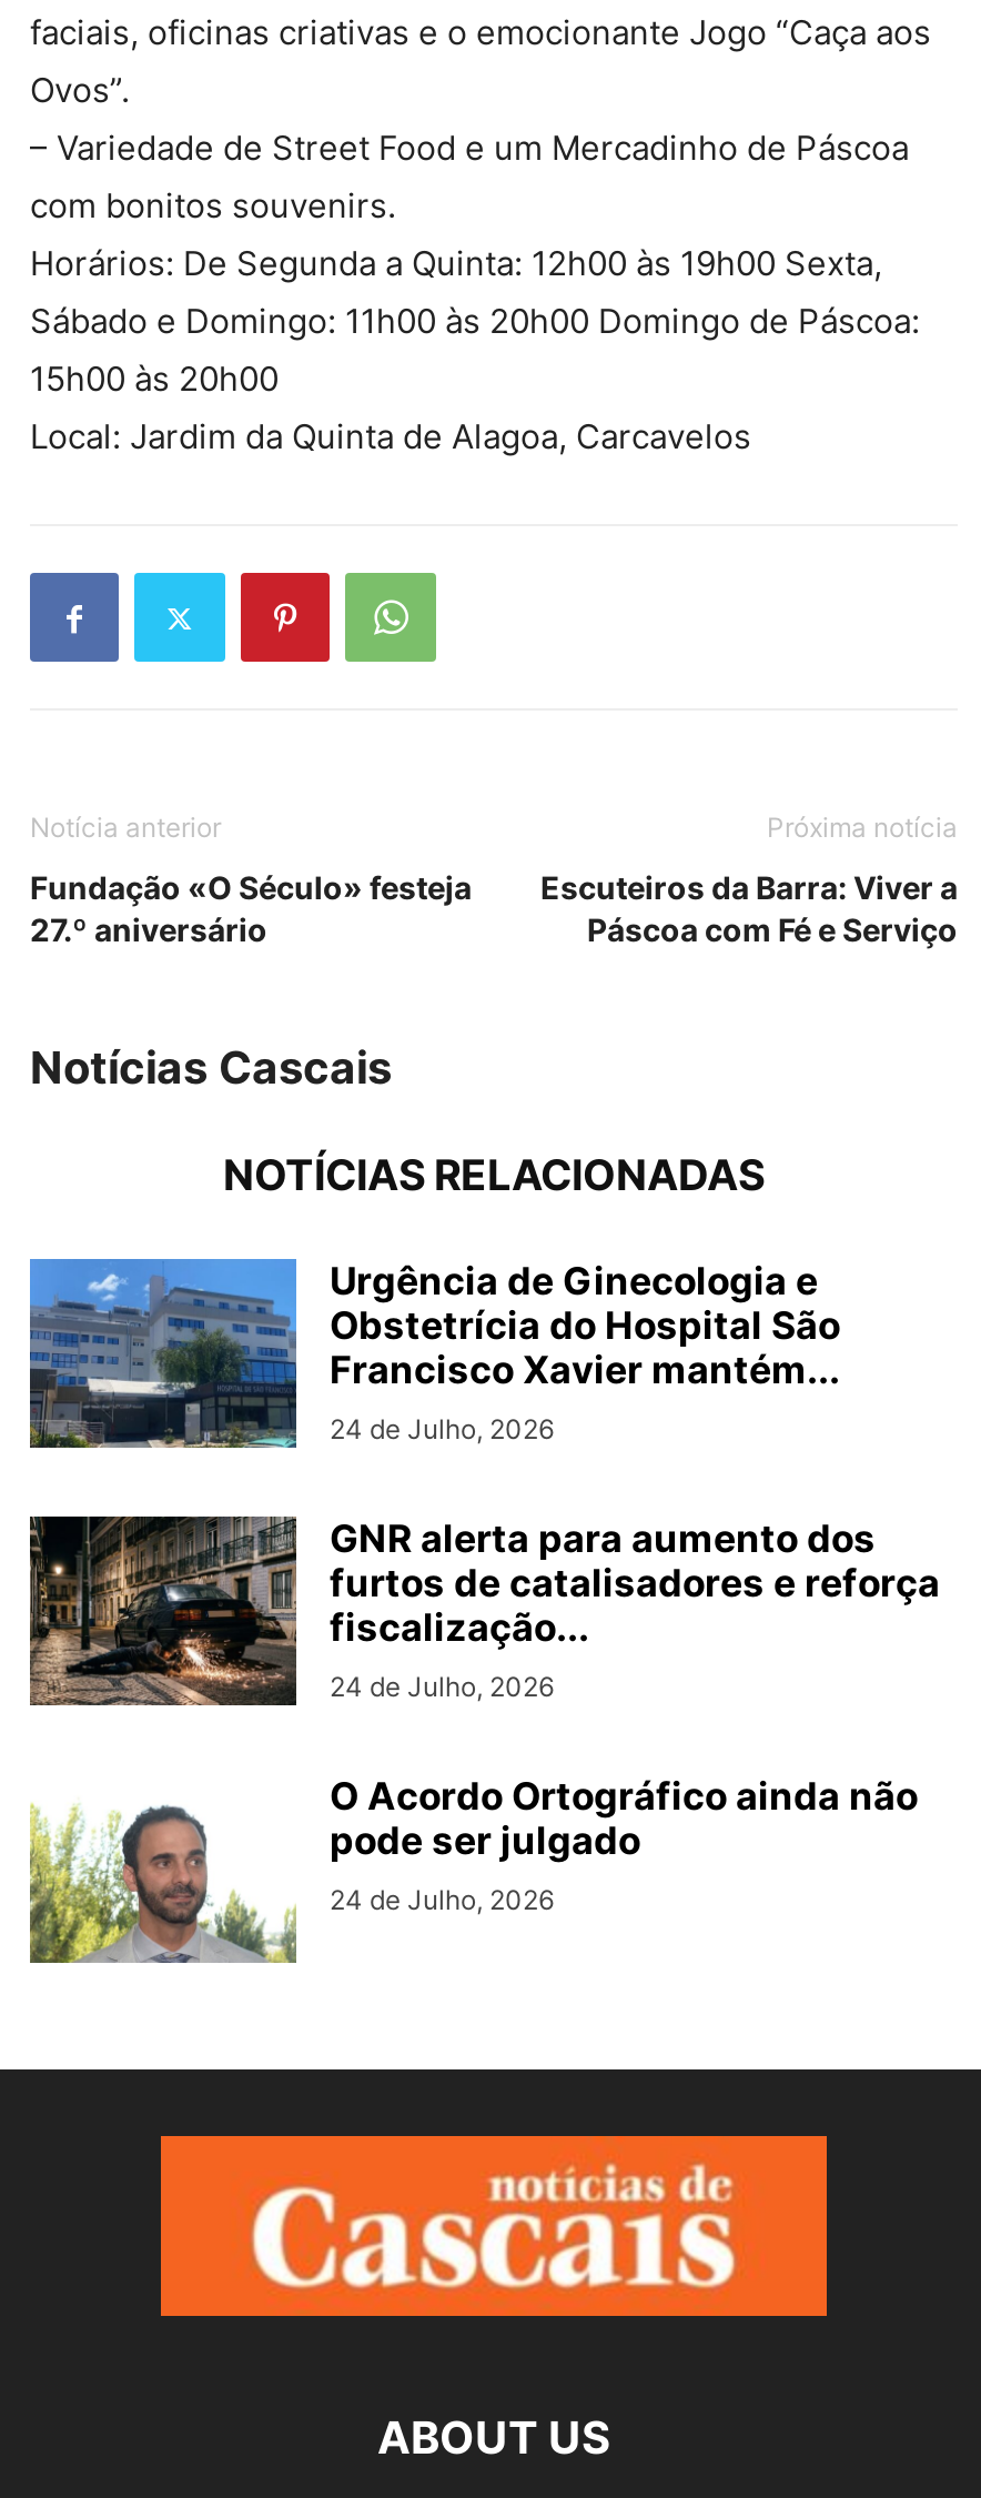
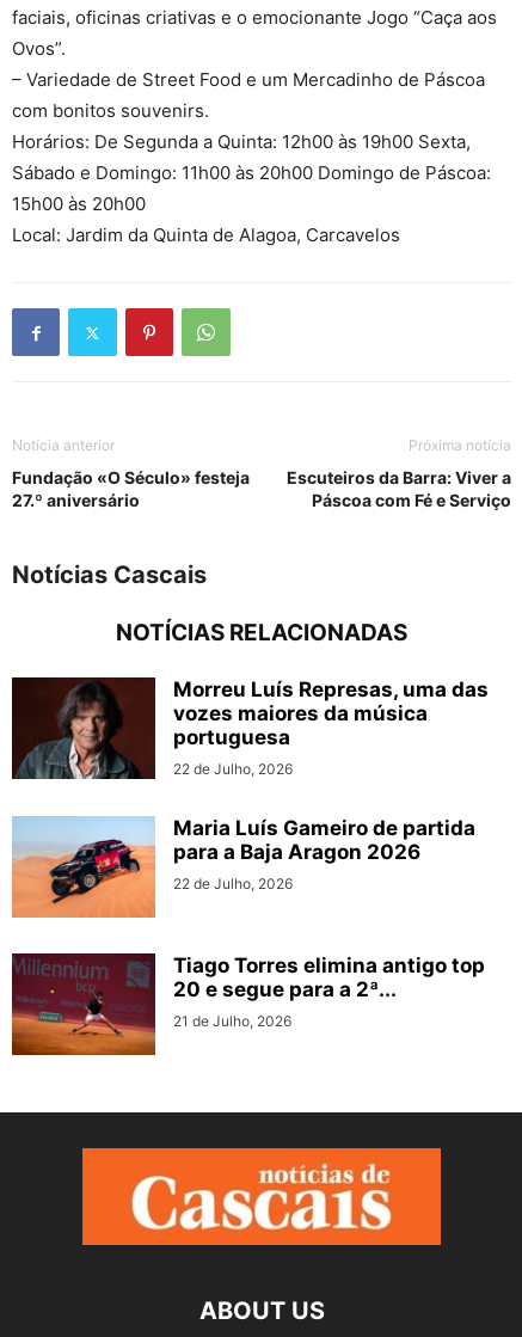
[28,1257,840,1450] [image] | Urgência de Ginecologia e | Obstetrícia do Hospital São | Francisco Xavier mantém... | 24 de Julho, 2026 -> [11,676,489,780] [image] | Morreu Luís Represas, uma das | vozes maiores da música | portuguesa | 22 de Julho, 2026
[28,1514,940,1708] [image] | GNR alerta para aumento dos | furtos de catalisadores e reforça | fiscalização... | 24 de Julho, 2026 -> [11,816,475,919] [image] | Maria Luís Gameiro de partida | para a Baja Aragon 2026 | 22 de Julho, 2026
[28,1774,918,1965] [image] | O Acordo Ortográfico ainda não | pode ser julgado | 24 de Julho, 2026 -> [11,952,485,1056] [image] | Tiago Torres elimina antigo top | 20 e segue para a 2ª... | 21 de Julho, 2026

